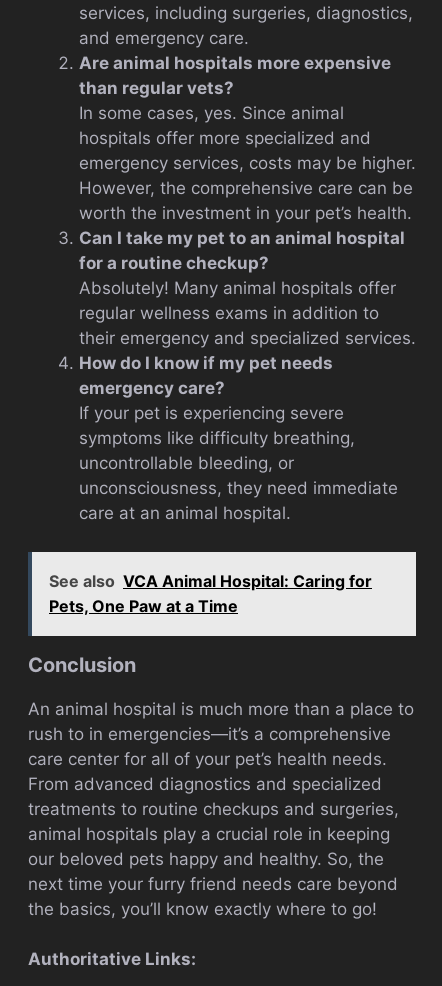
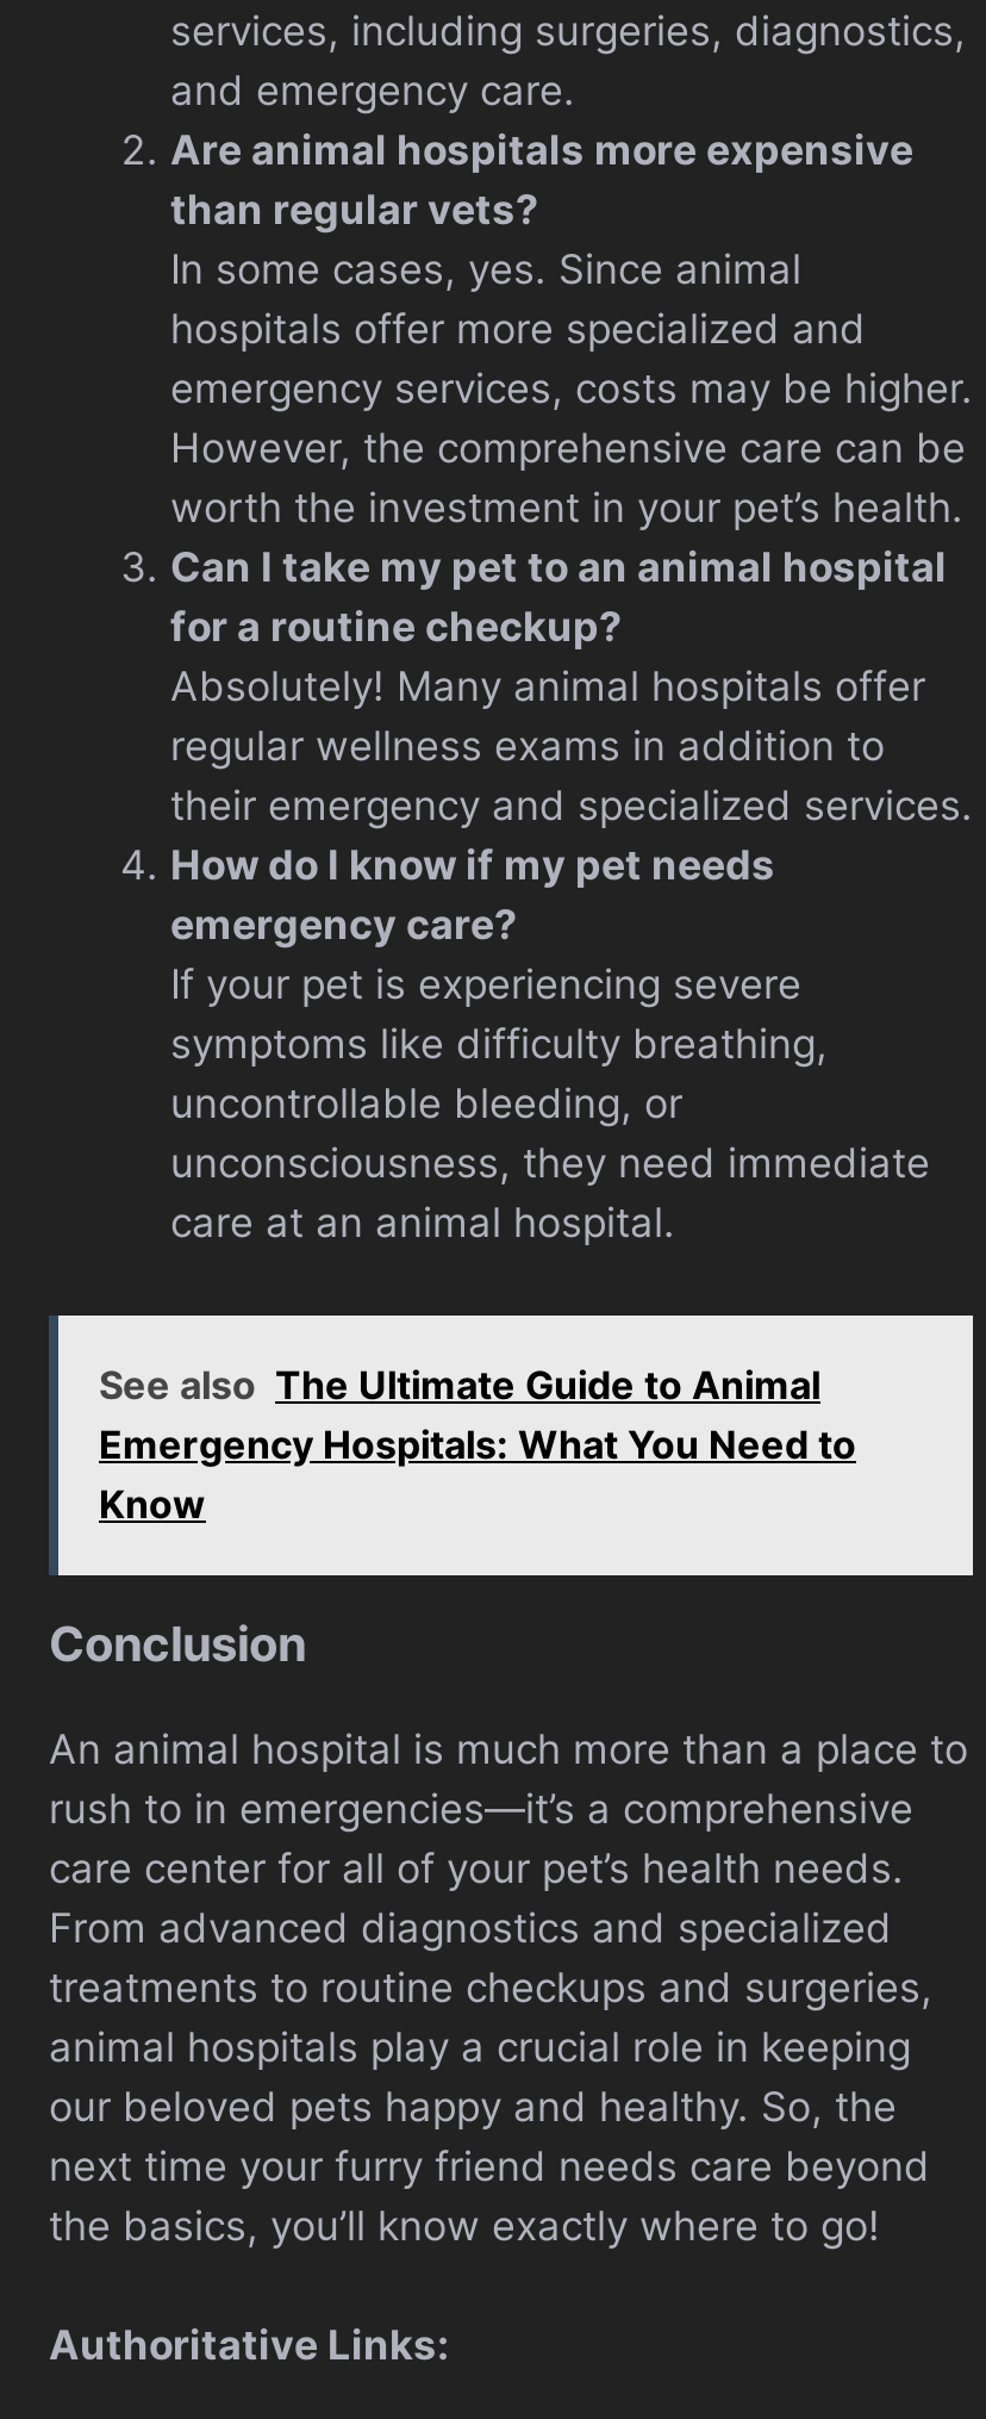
[49,571,372,616] See also VCA Animal Hospital: Caring for | Pets, One Paw at a Time -> [99,1360,856,1527] See also The Ultimate Guide to Animal | Emergency Hospitals: What You Need to | Know

